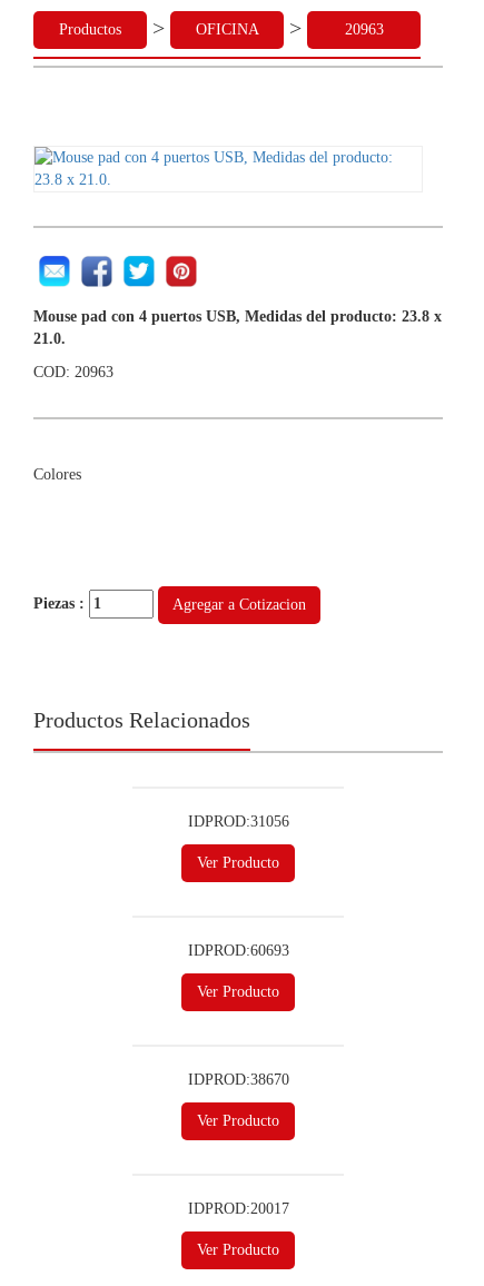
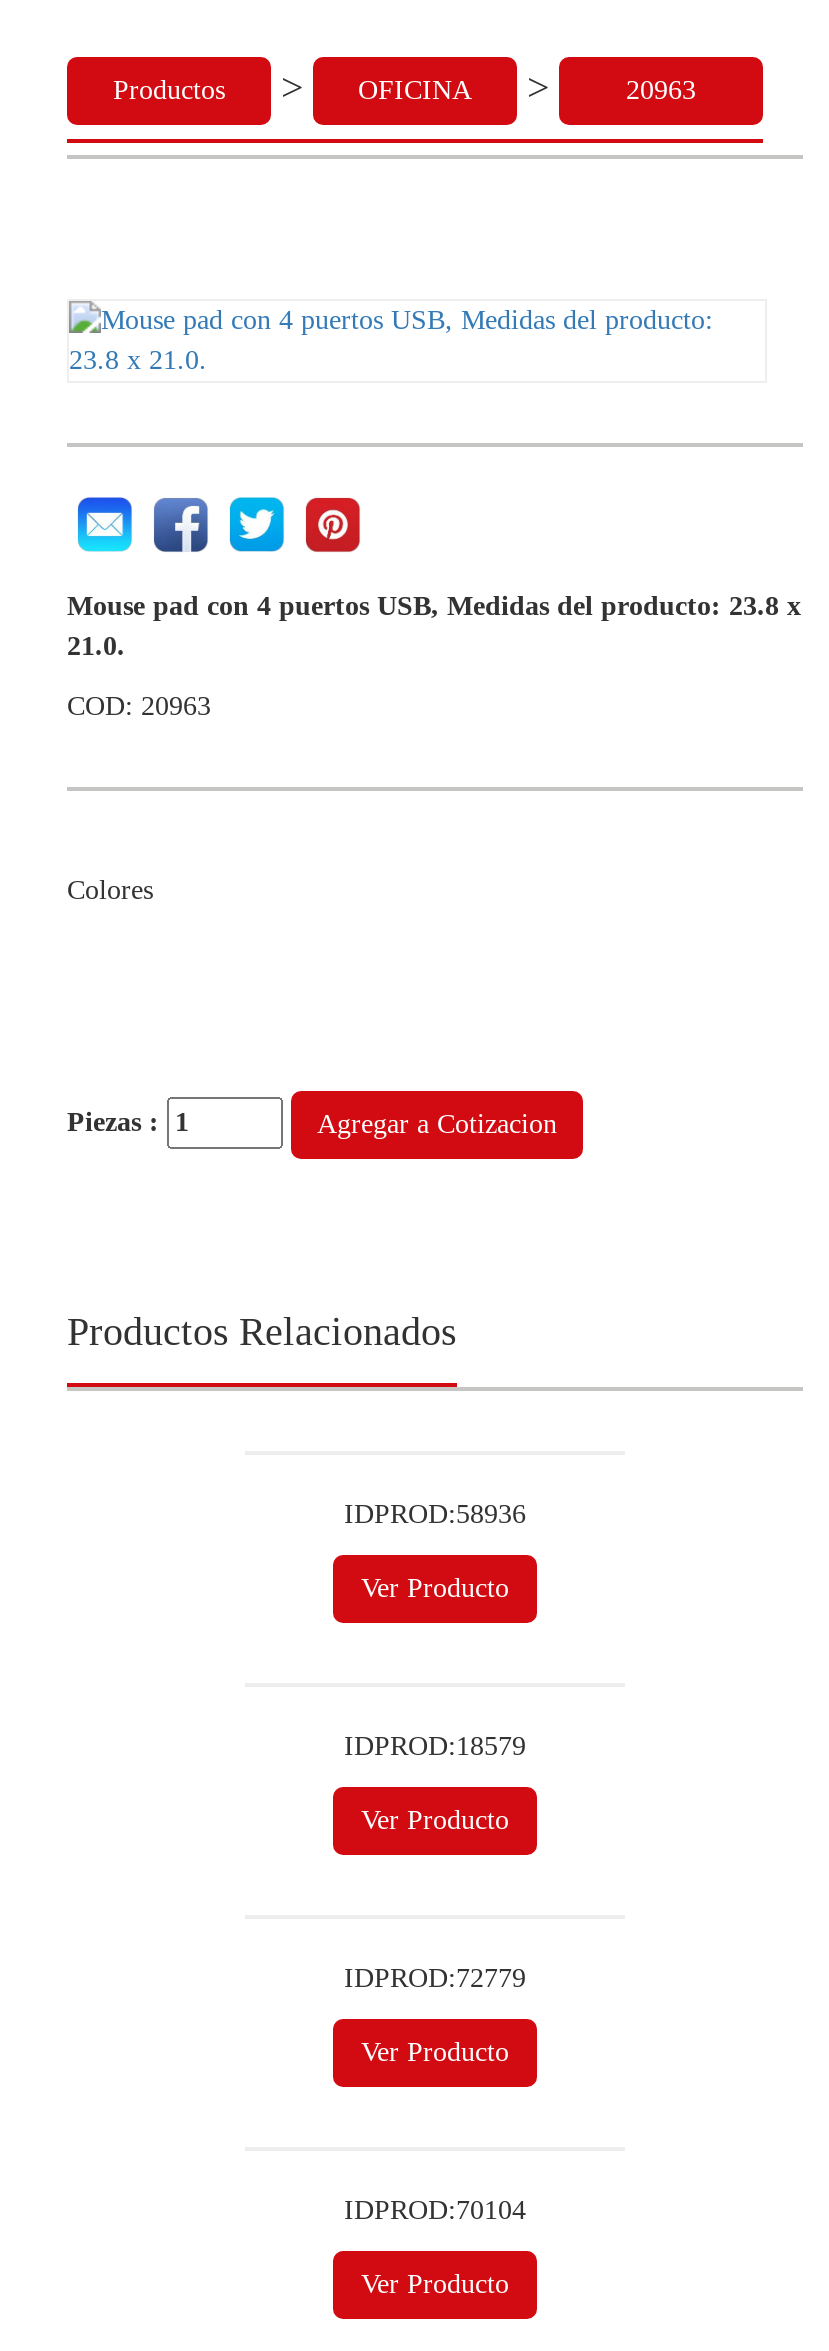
[187,813,289,830] IDPROD:31056 -> [344,1499,526,1529] IDPROD:58936
[187,942,289,959] IDPROD:60693 -> [344,1731,526,1761] IDPROD:18579
[187,1071,289,1088] IDPROD:38670 -> [344,1963,526,1993] IDPROD:72779
[187,1200,289,1217] IDPROD:20017 -> [344,2195,526,2225] IDPROD:70104

